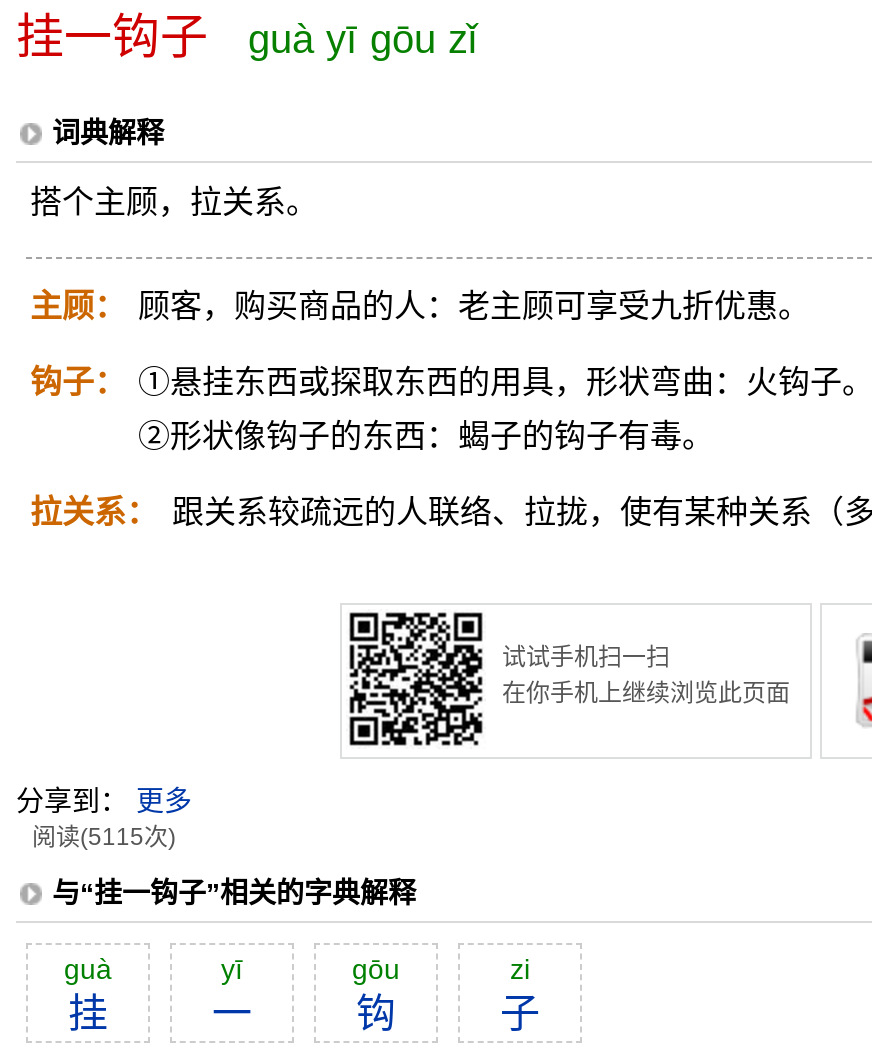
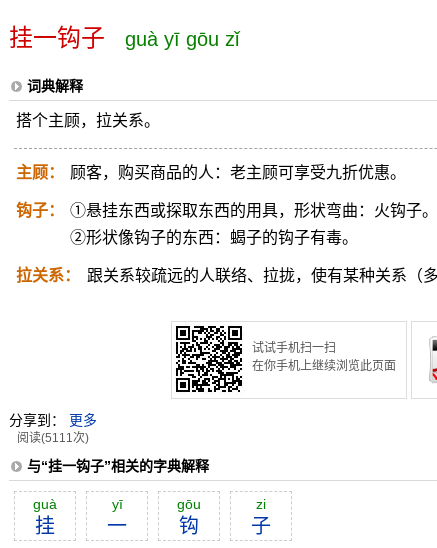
[32,823,176,851] 阅读(5115次) -> [17,431,89,445] 阅读(5111次)

